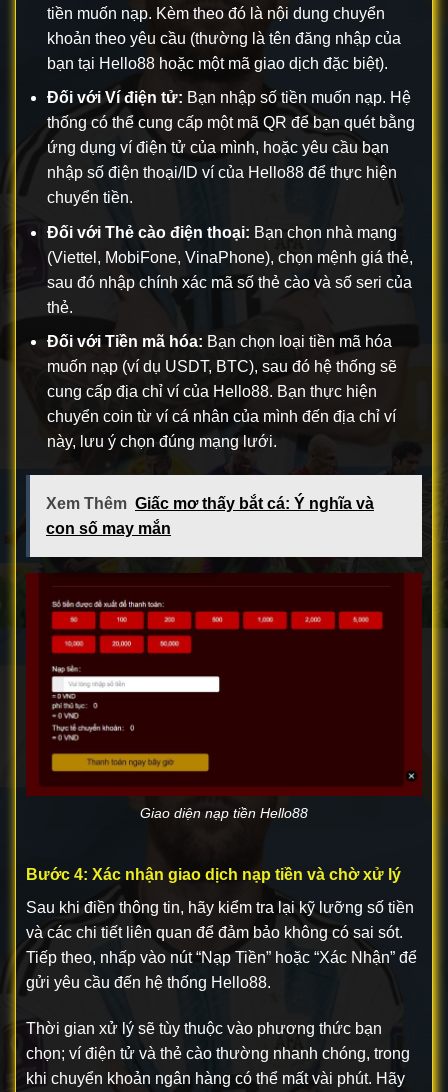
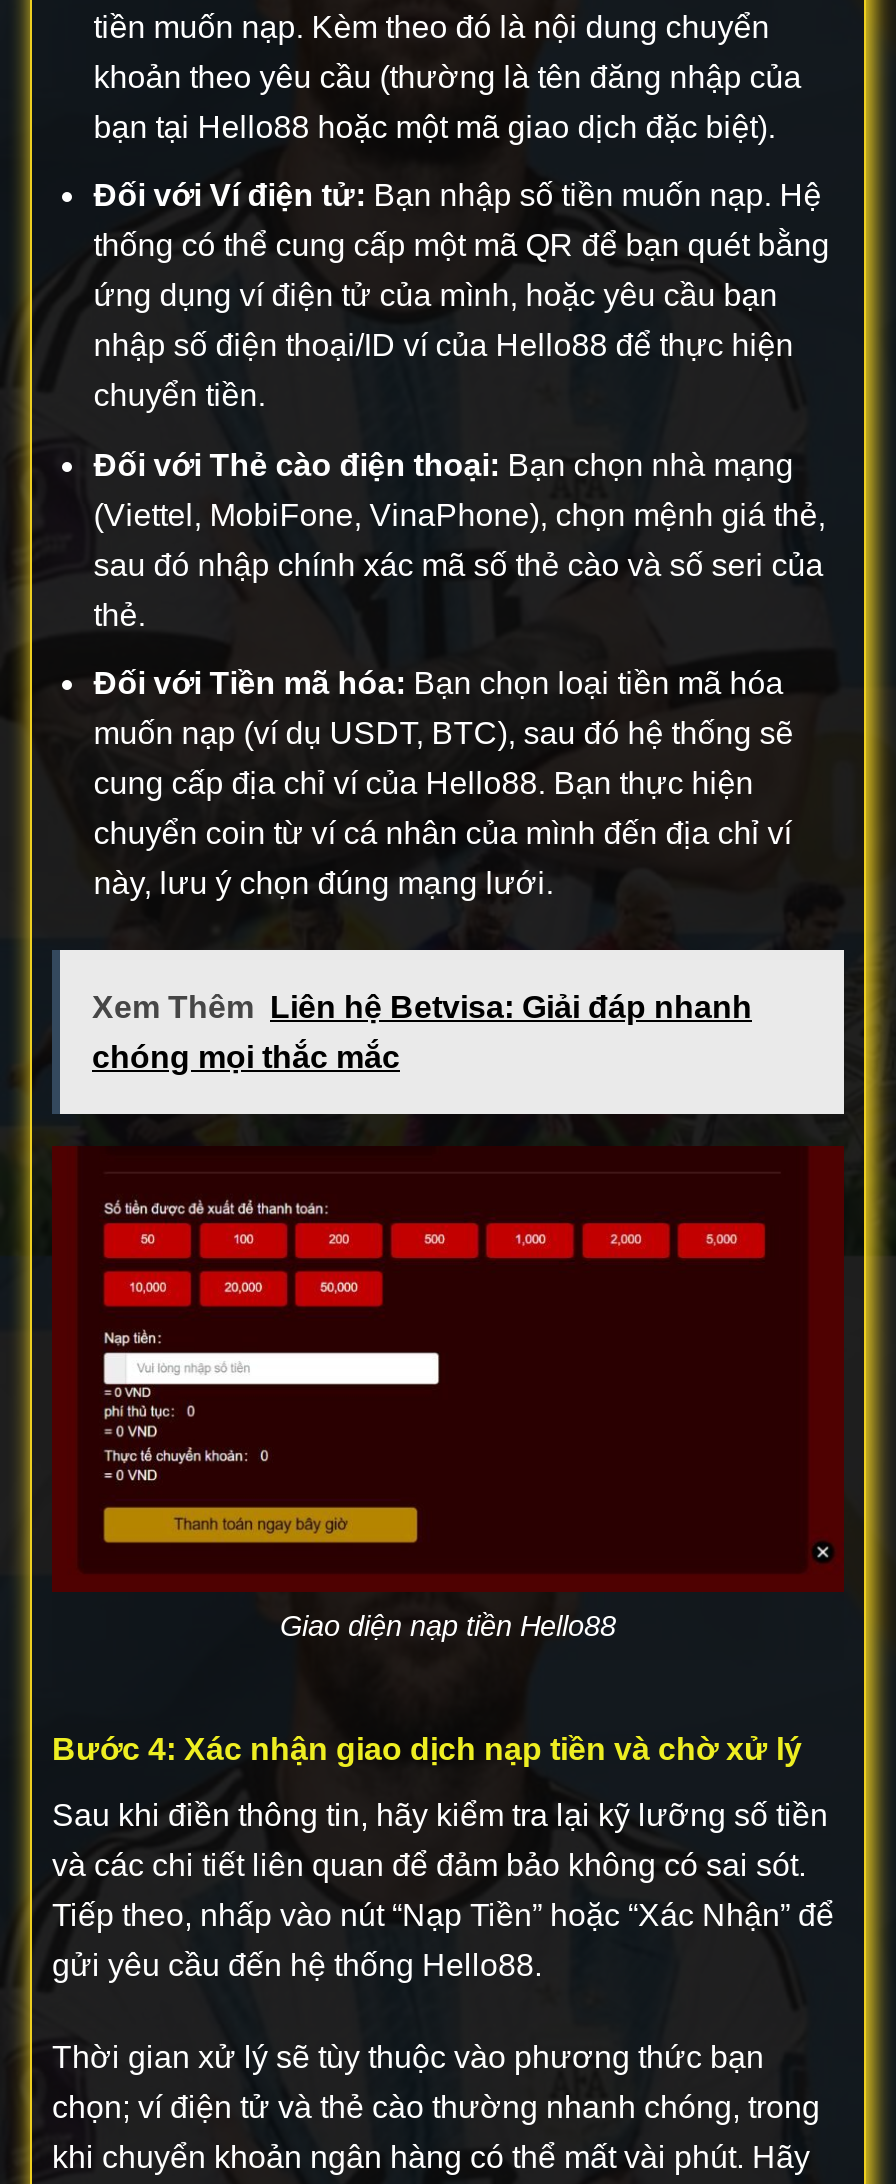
[46,495,374,512] Xem Thêm Giấc mơ thấy bắt cá: Ý nghĩa và -> [92,990,752,1024] Xem Thêm Liên hệ Betvisa: Giải đáp nhanh
[46,520,171,537] con số may mắn -> [92,1040,400,1074] chóng mọi thắc mắc

